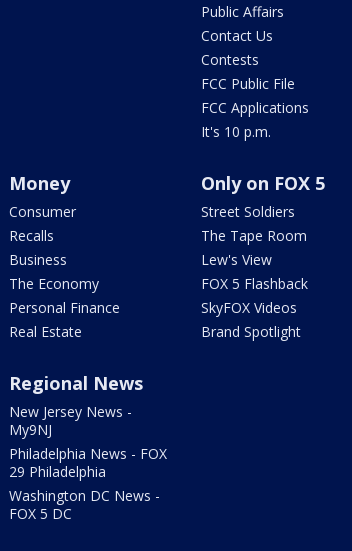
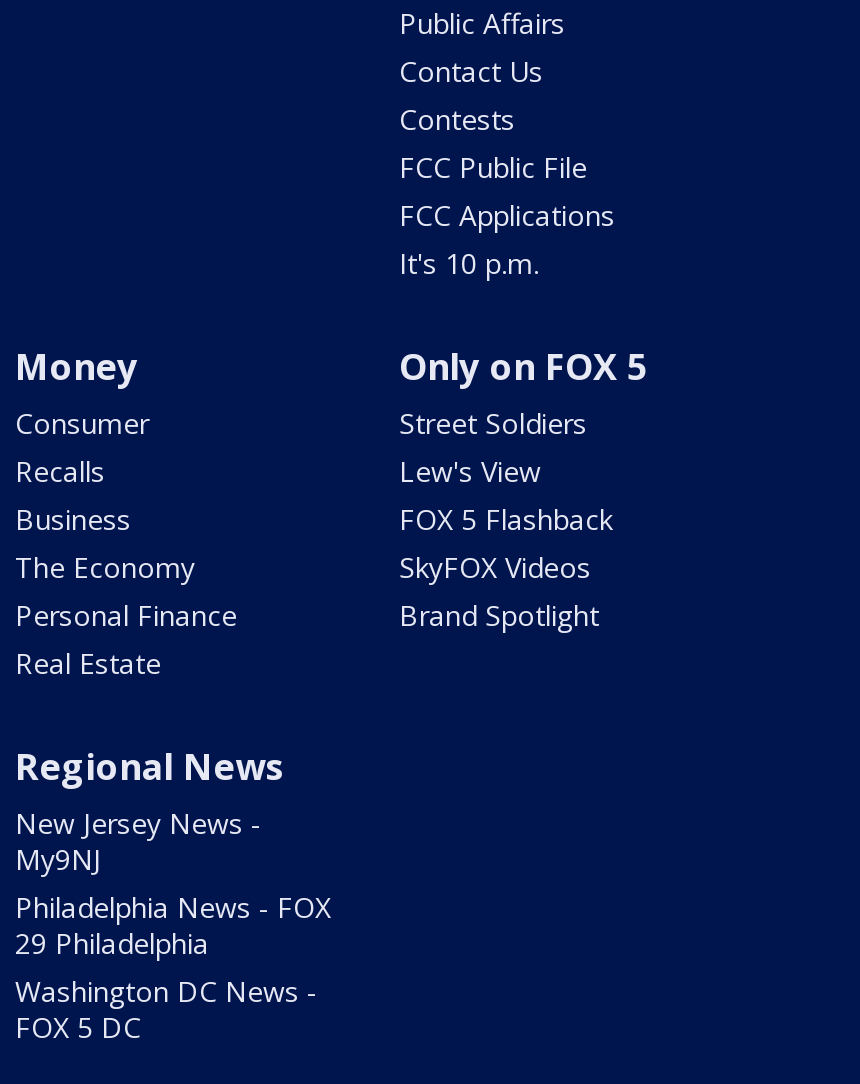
[201,226,307,245] The Tape Room -> none
moved [201,250,308,341] -> [399,452,613,634]: Lew's View | FOX 5 Flashback | SkyFOX Videos | Brand Spotlight

